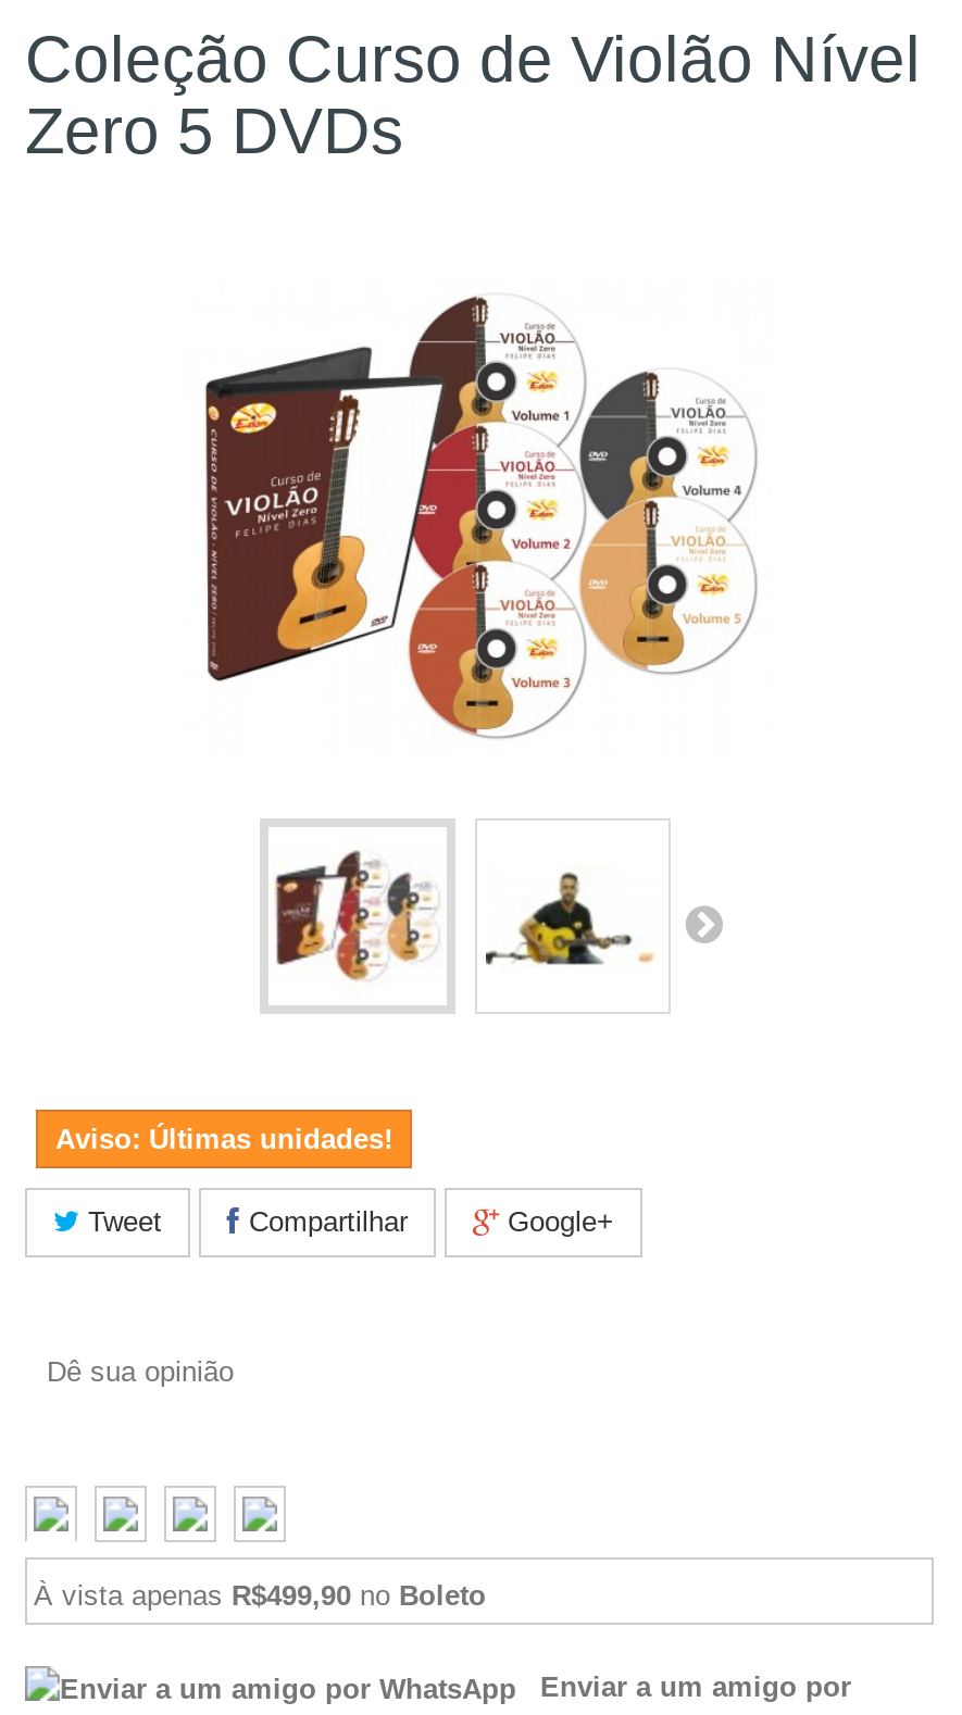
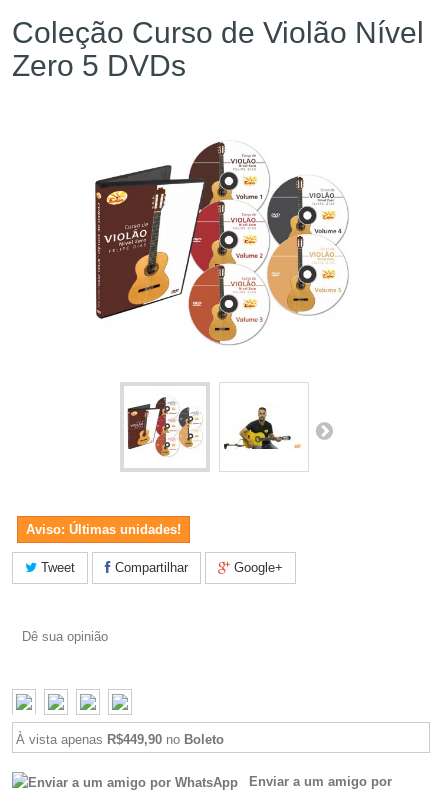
[34,1579,486,1612] À vista apenas R$499,90 no Boleto -> [16,732,224,747] À vista apenas R$449,90 no Boleto

